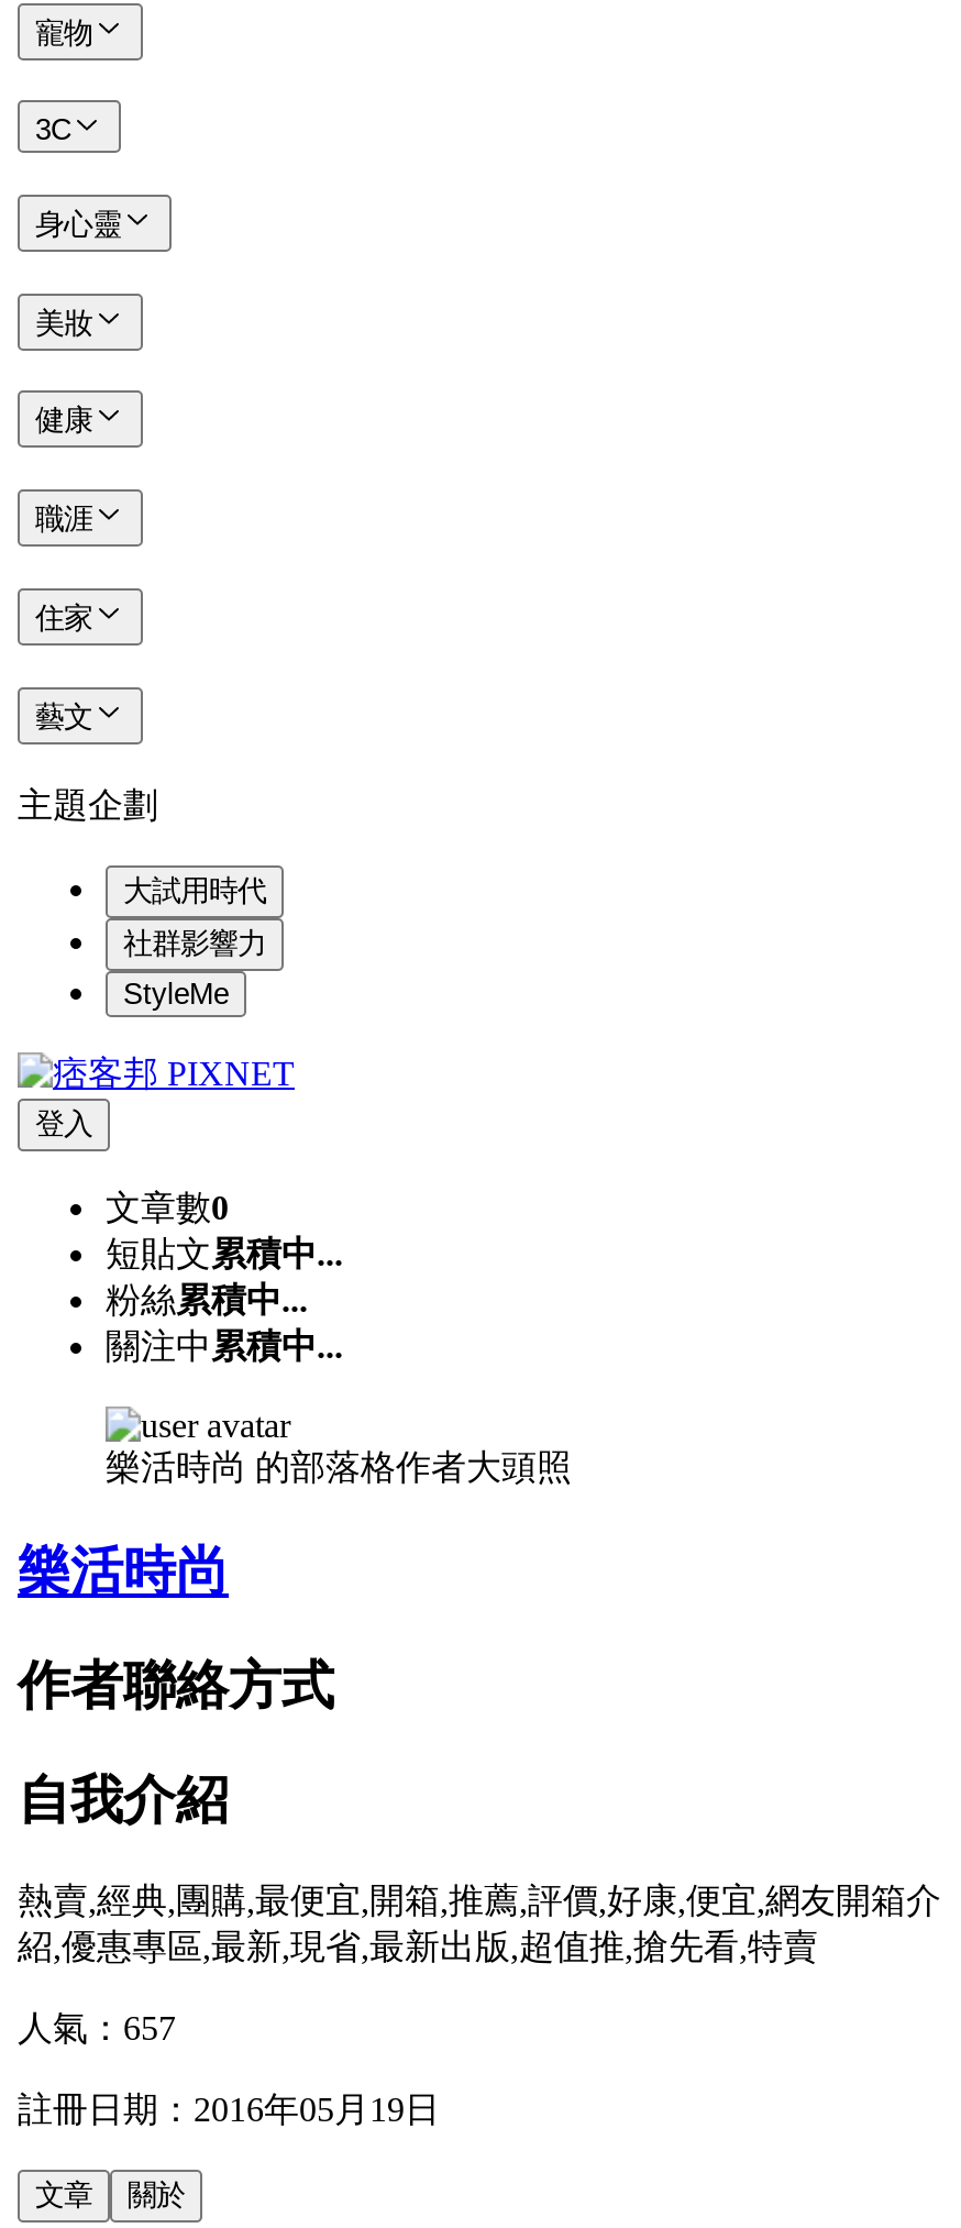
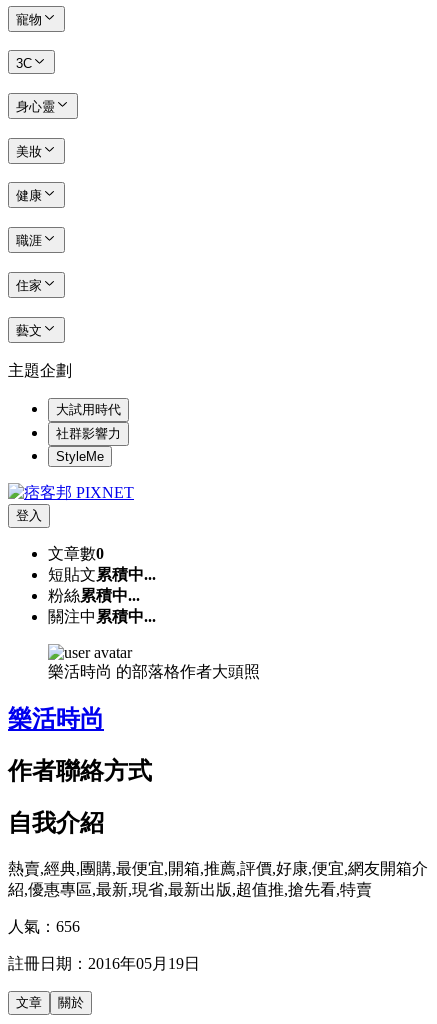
[18,2009,176,2047] 人氣：657 -> [8,918,80,935] 人氣：656

